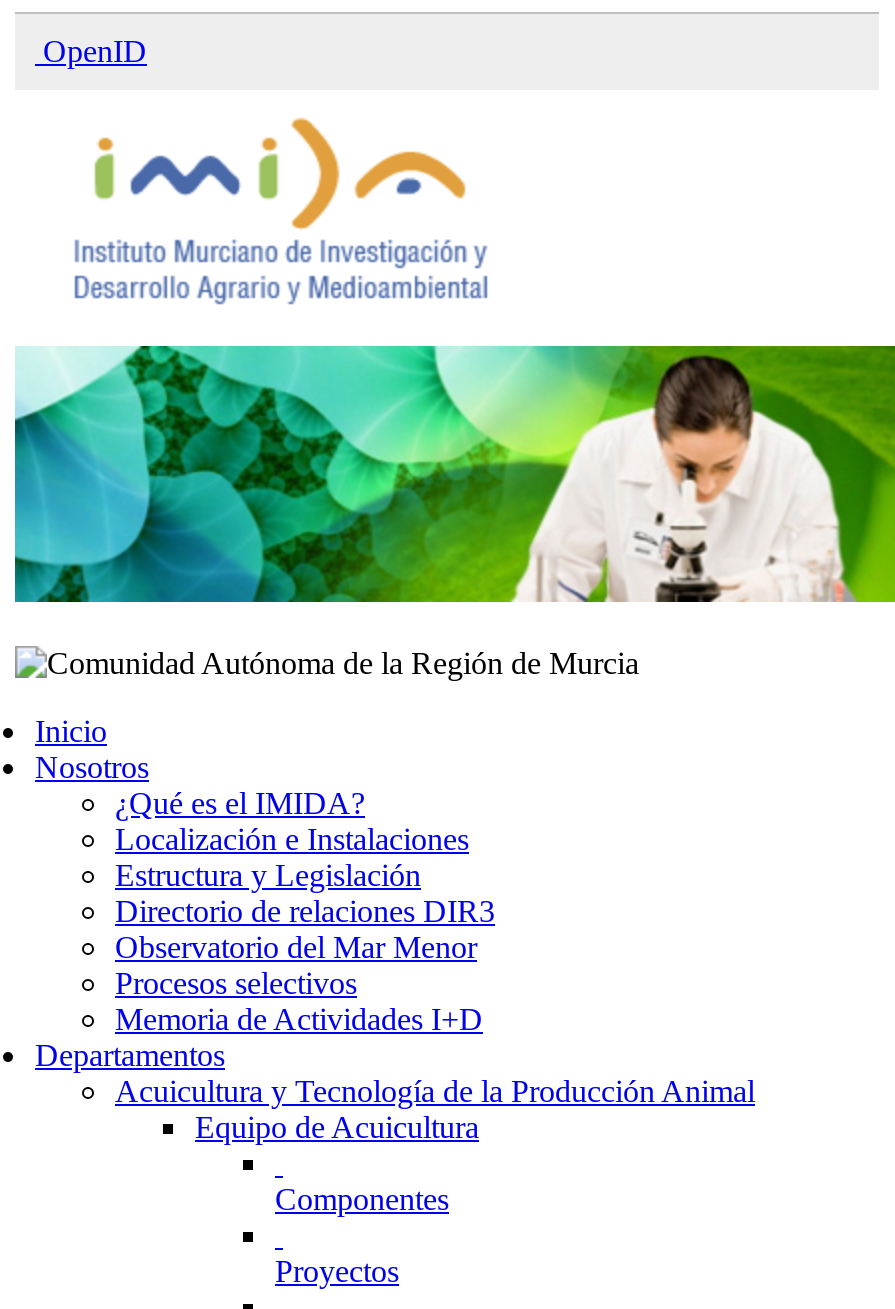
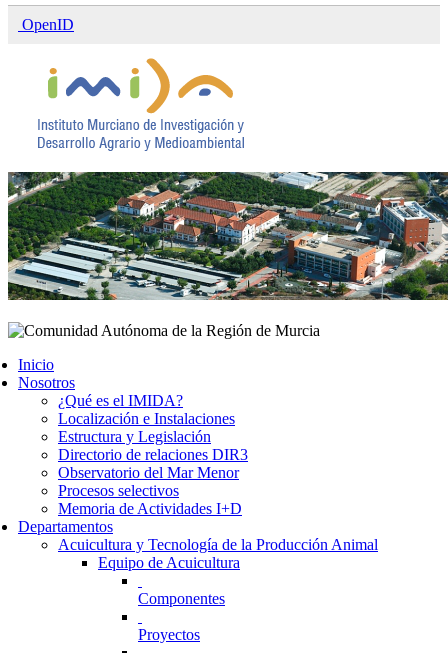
[13,344,889,604] [image] -> [7,171,445,301] [image]

